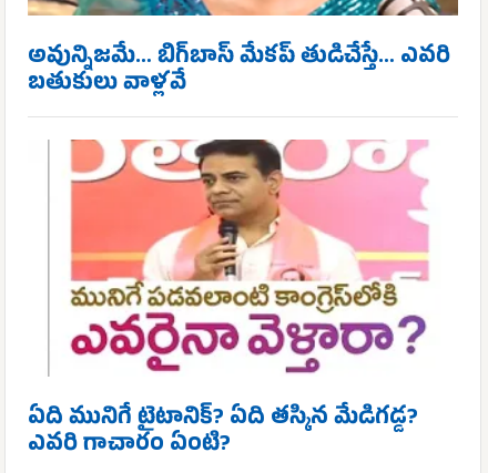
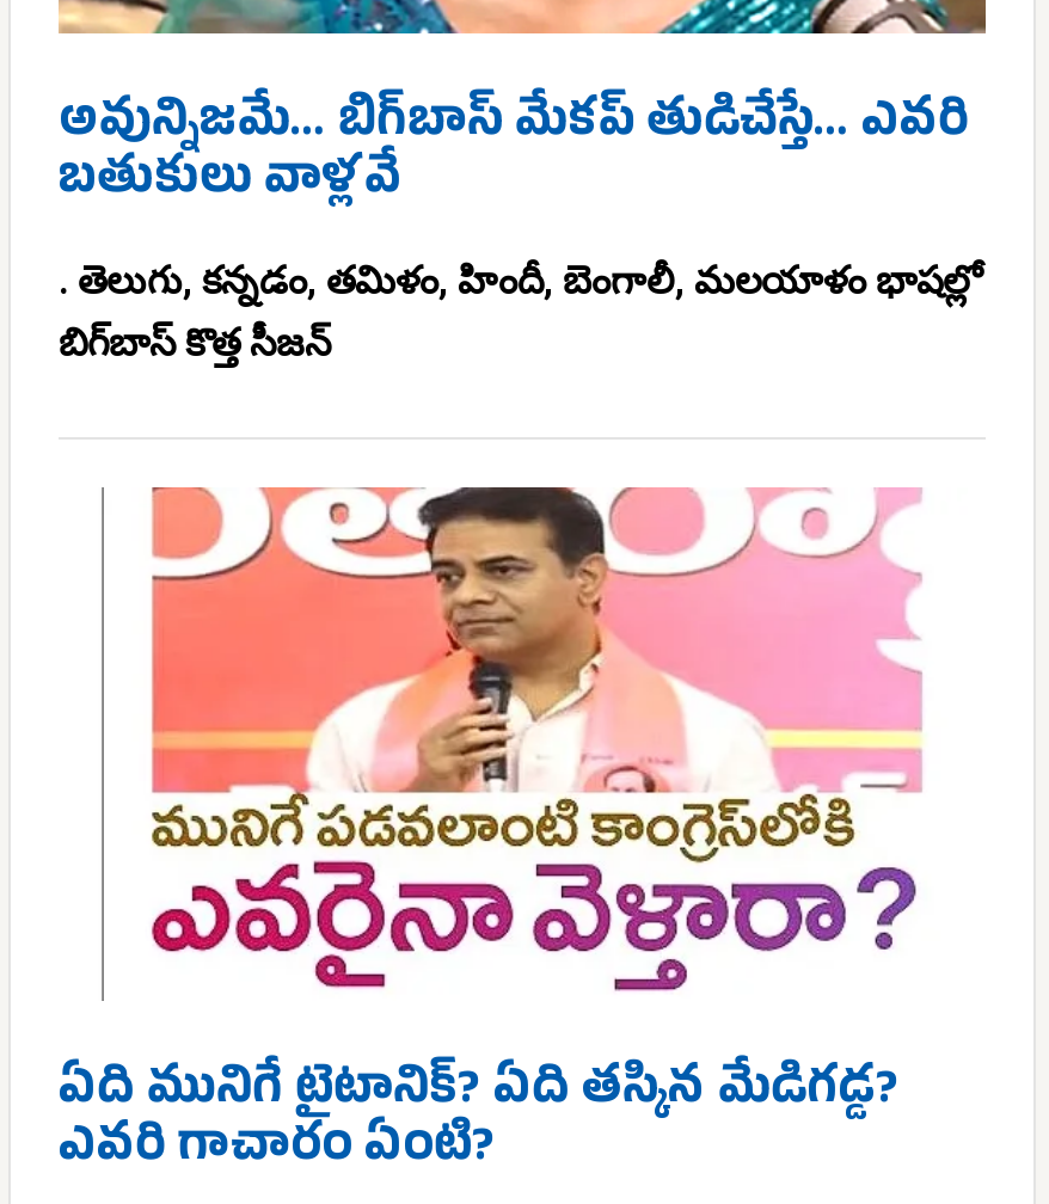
none -> [59,257,981,365] . తెలుగు, కన్నడం, తమిళం, హిందీ, బెంగాలీ, మలయాళం భాషల్లో | బిగ్‌బాస్ కొత్త సీజన్

